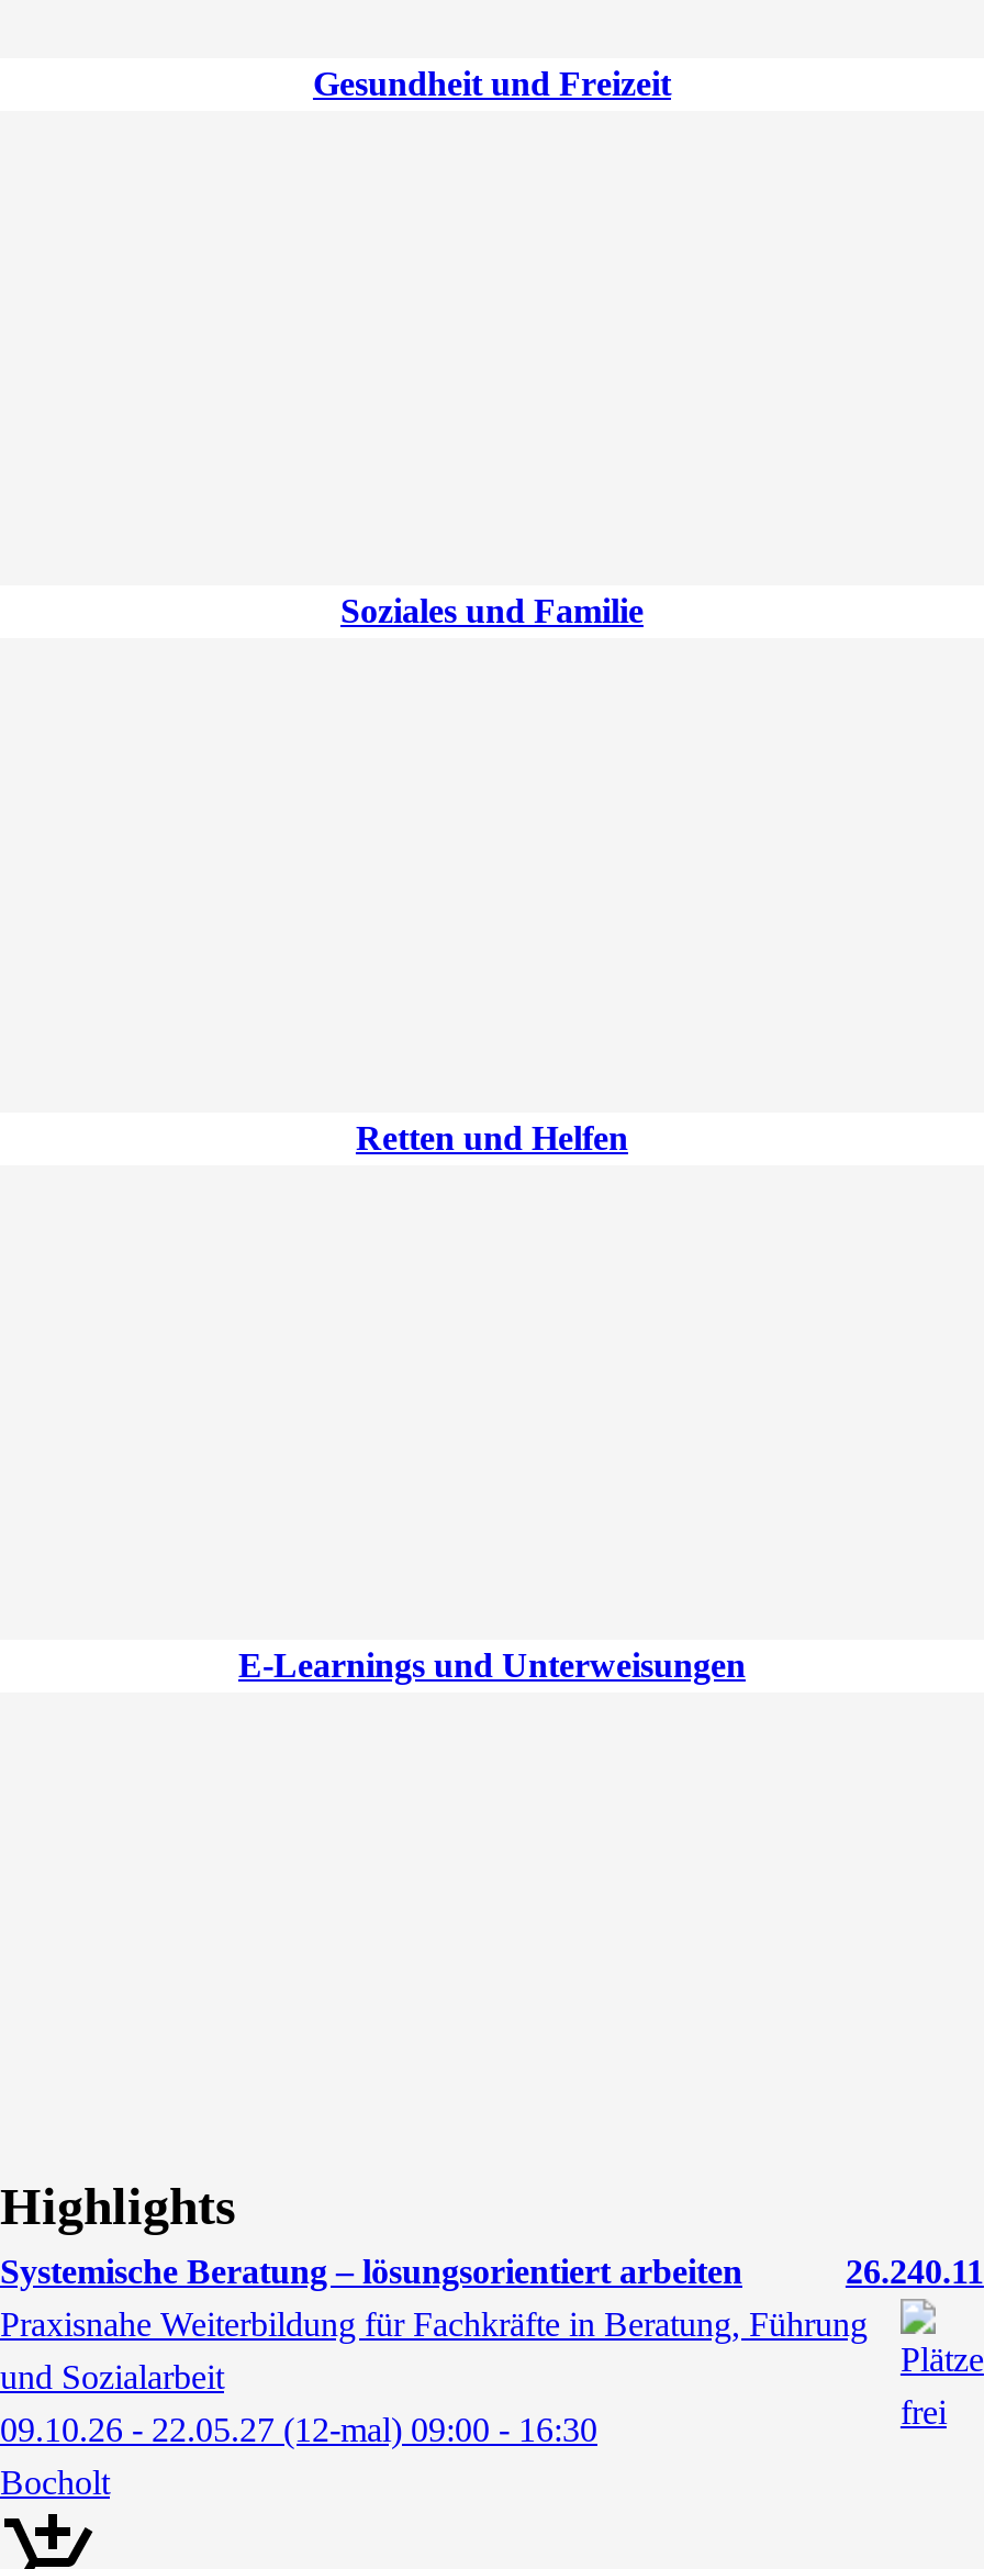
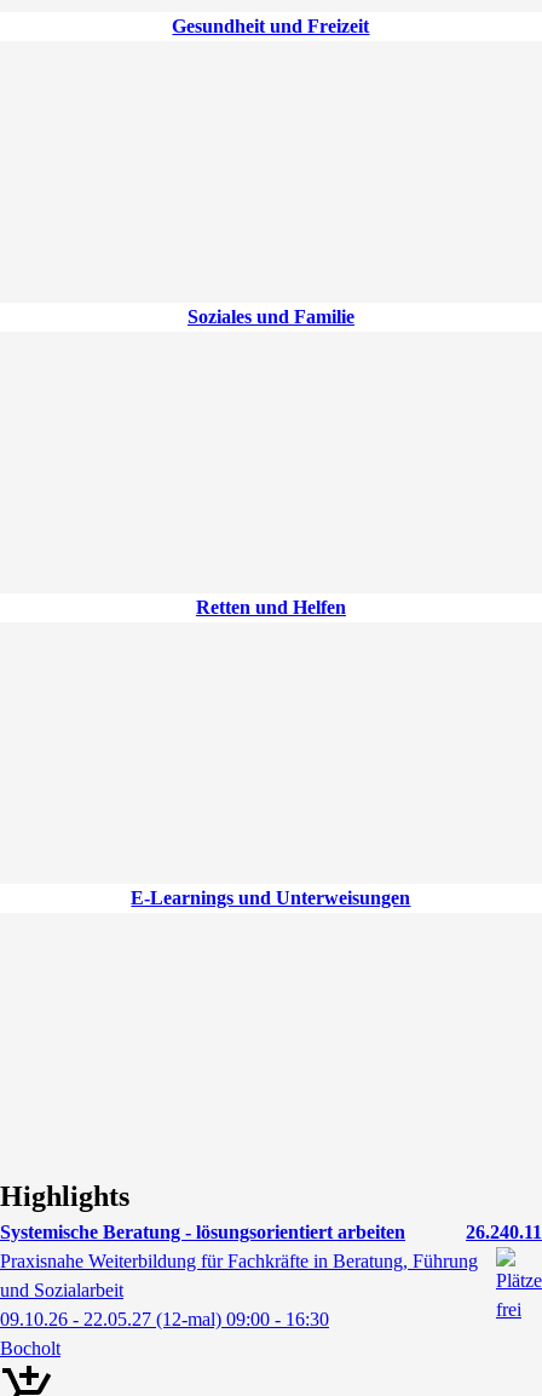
[0,2252,742,2289] Systemische Beratung – lösungsorientiert arbeiten -> [0,1221,405,1242] Systemische Beratung - lösungsorientiert arbeiten

